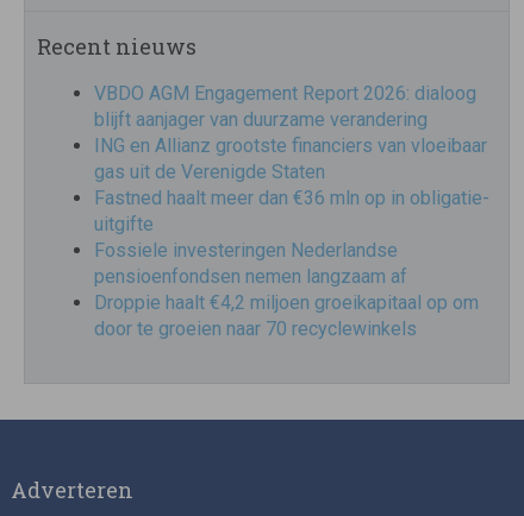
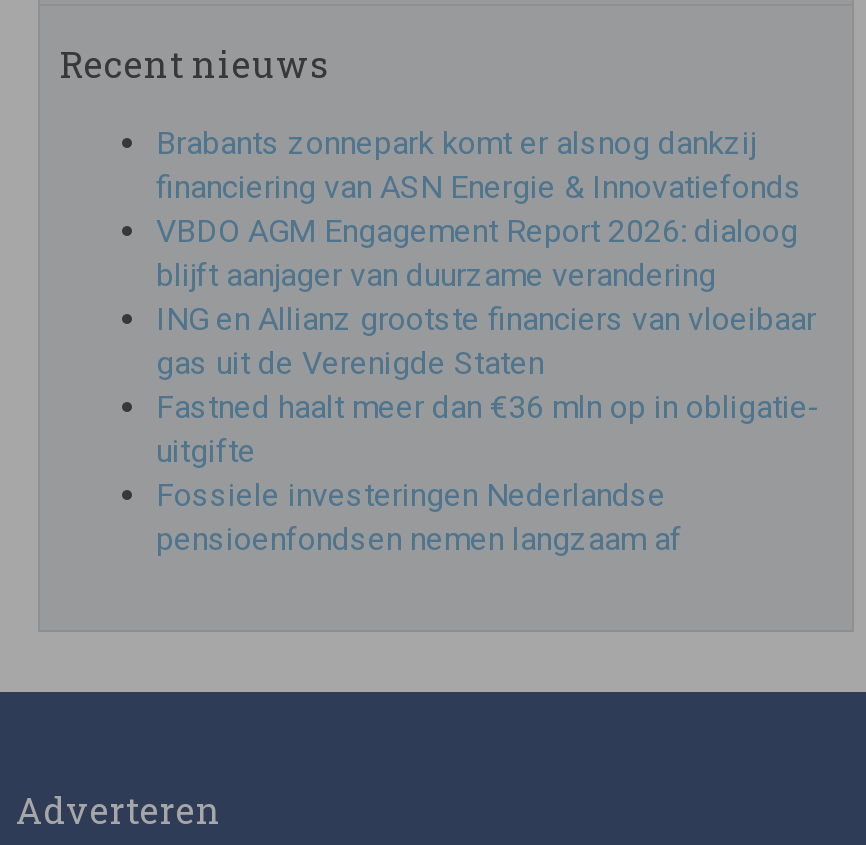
none -> [156,124,802,206] Brabants zonnepark komt er alsnog dankzij | financiering van ASN Energie & Innovatiefonds
moved [94,82,489,288] -> [156,212,820,558]: VBDO AGM Engagement Report 2026: dialoog | blijft aanjager van duurzame verandering | ING en Allianz grootste financiers van vloeibaar | gas uit de Verenigde Staten | Fastned haalt meer dan €36 mln op in obligatie- | uitgifte | Fossiele investeringen Nederlandse | pensioenfondsen nemen langzaam af
[94,292,479,340] Droppie haalt €4,2 miljoen groeikapitaal op om | door te groeien naar 70 recyclewinkels -> none

